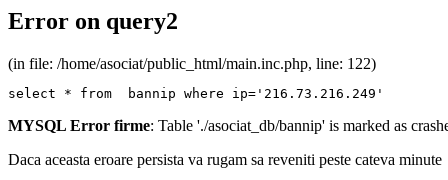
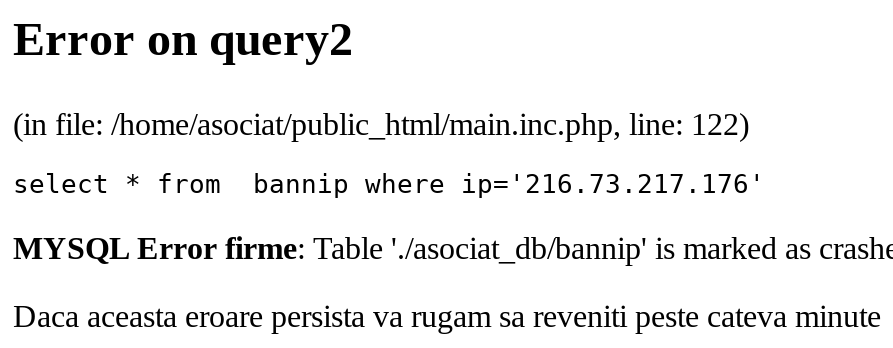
[8,86,384,101] select * from bannip where ip='216.73.216.249' -> [13,169,765,199] select * from bannip where ip='216.73.217.176'

